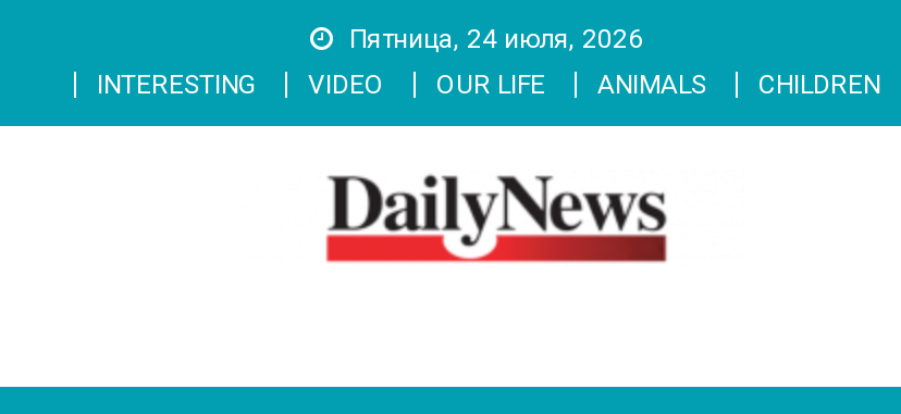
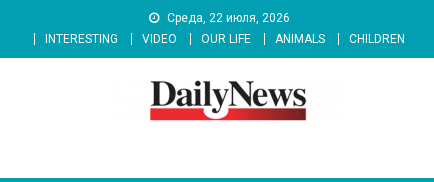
[349,24,643,54] Пятница, 24 июля, 2026 -> [166,11,289,25] Среда, 22 июля, 2026

